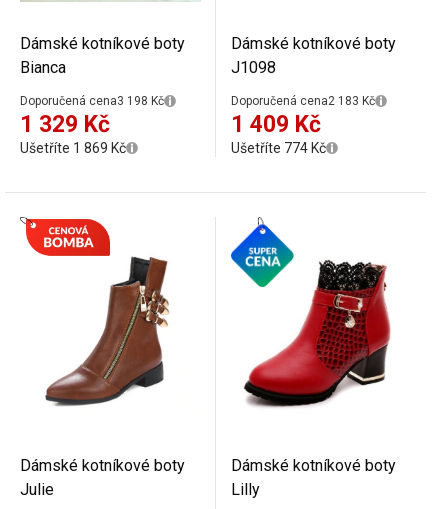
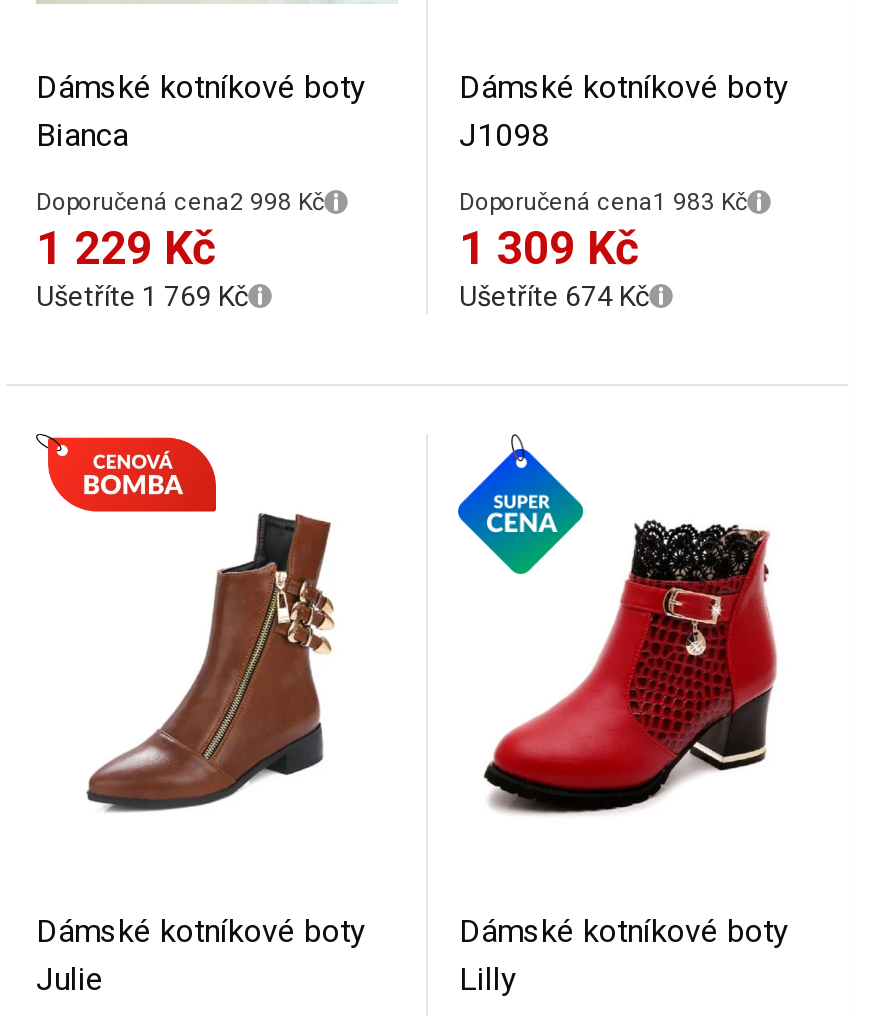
[20,94,164,108] Doporučená cena3 198 Kč -> [36,188,324,216] Doporučená cena2 998 Kč
[231,94,375,108] Doporučená cena2 183 Kč -> [459,188,747,216] Doporučená cena1 983 Kč
[20,111,110,138] 1 329 Kč -> [36,222,216,276] 1 229 Kč
[231,111,321,138] 1 409 Kč -> [459,222,639,276] 1 309 Kč
[20,140,126,156] Ušetříte 1 869 Kč -> [36,280,248,312] Ušetříte 1 769 Kč
[231,140,326,156] Ušetříte 774 Kč -> [459,280,649,312] Ušetříte 674 Kč

